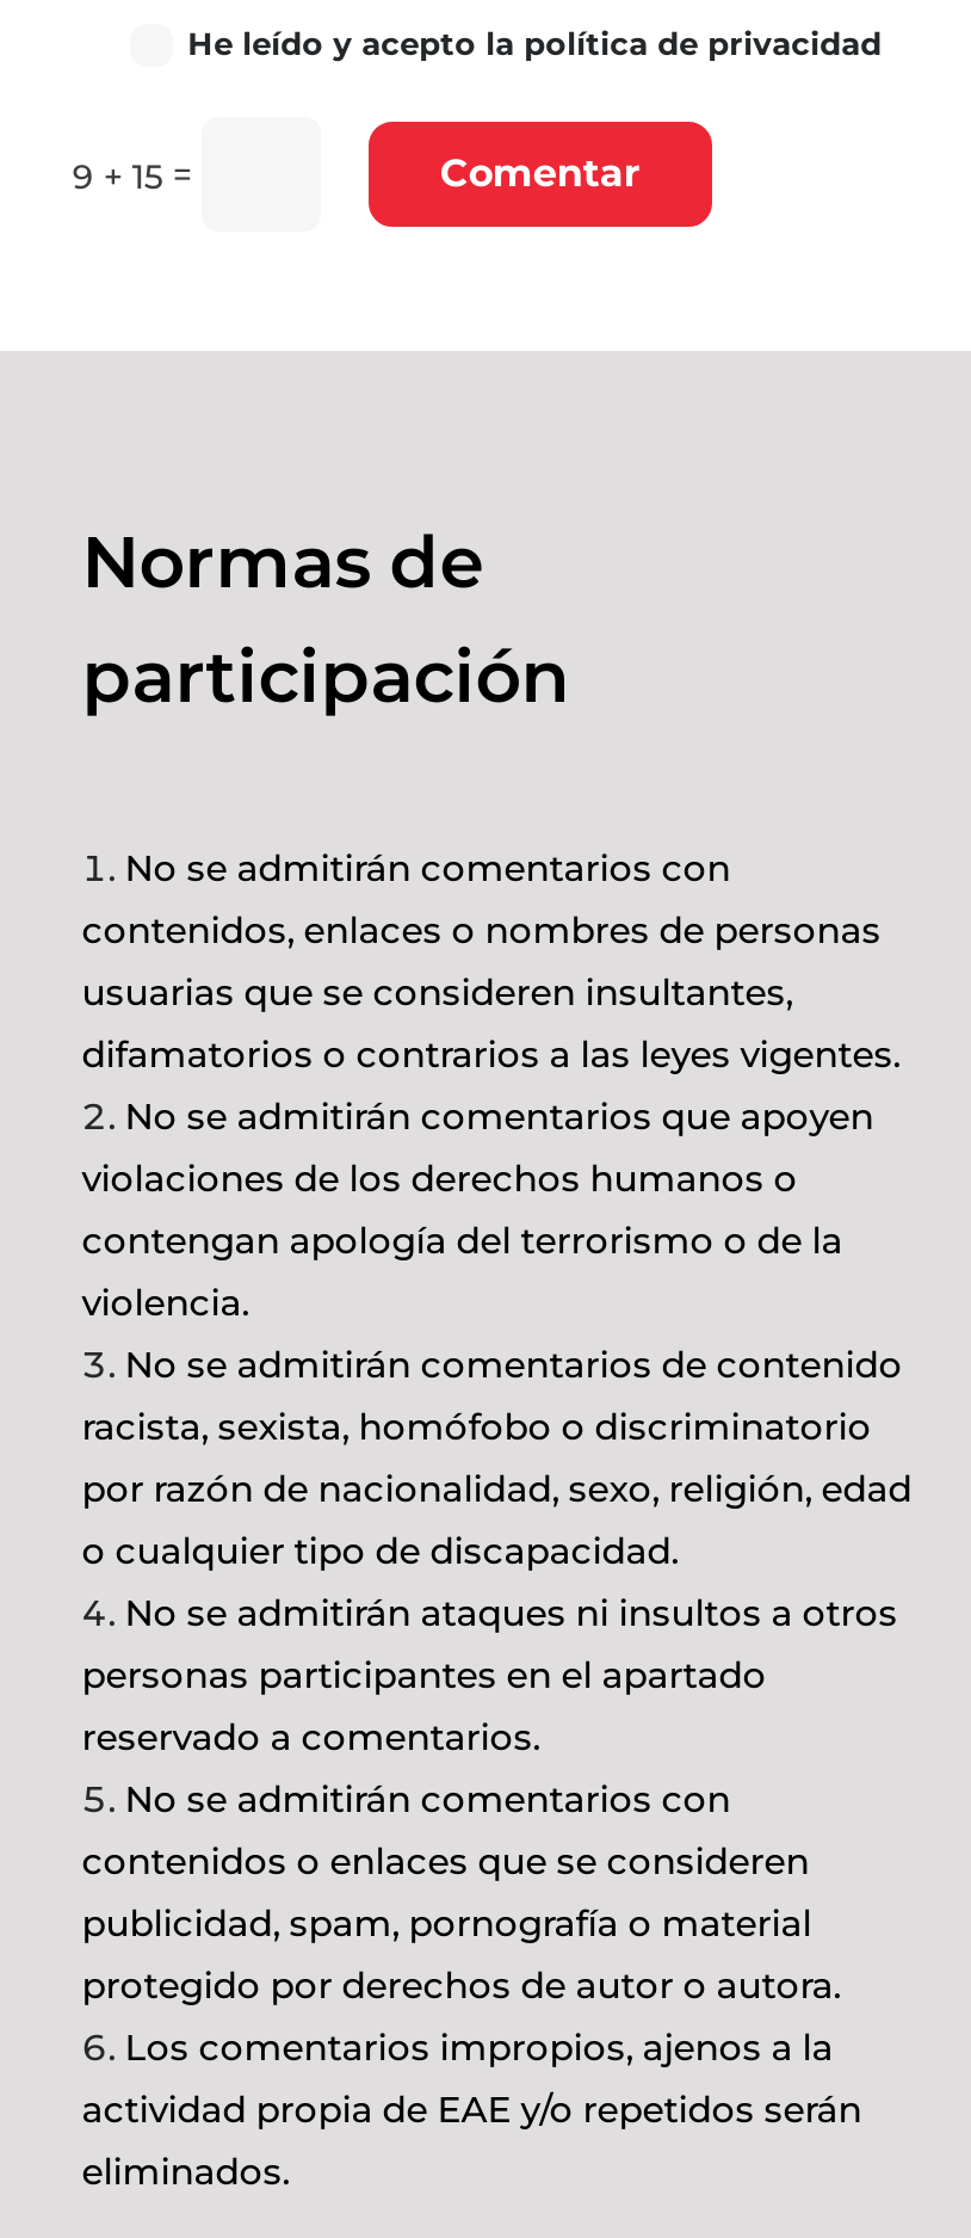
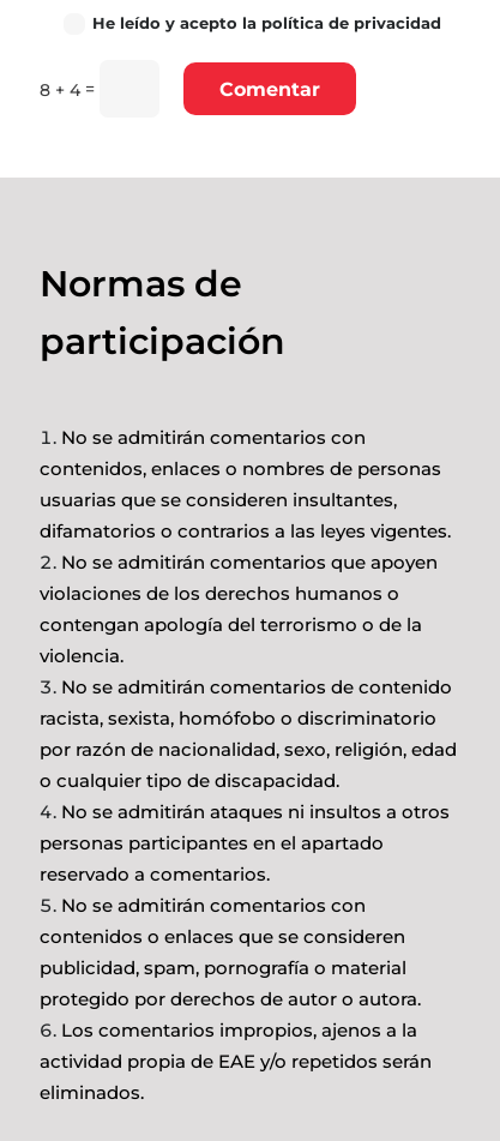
[73,153,201,198] 9 + 15 = -> [39,78,99,101] 8 + 4 =

